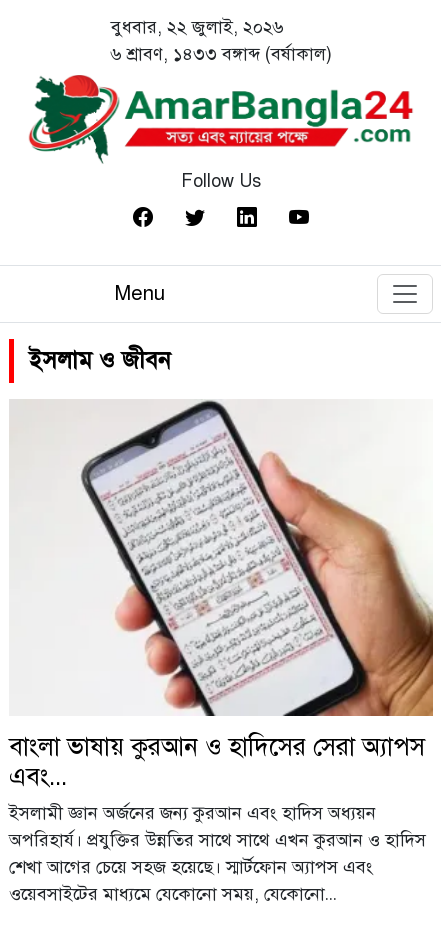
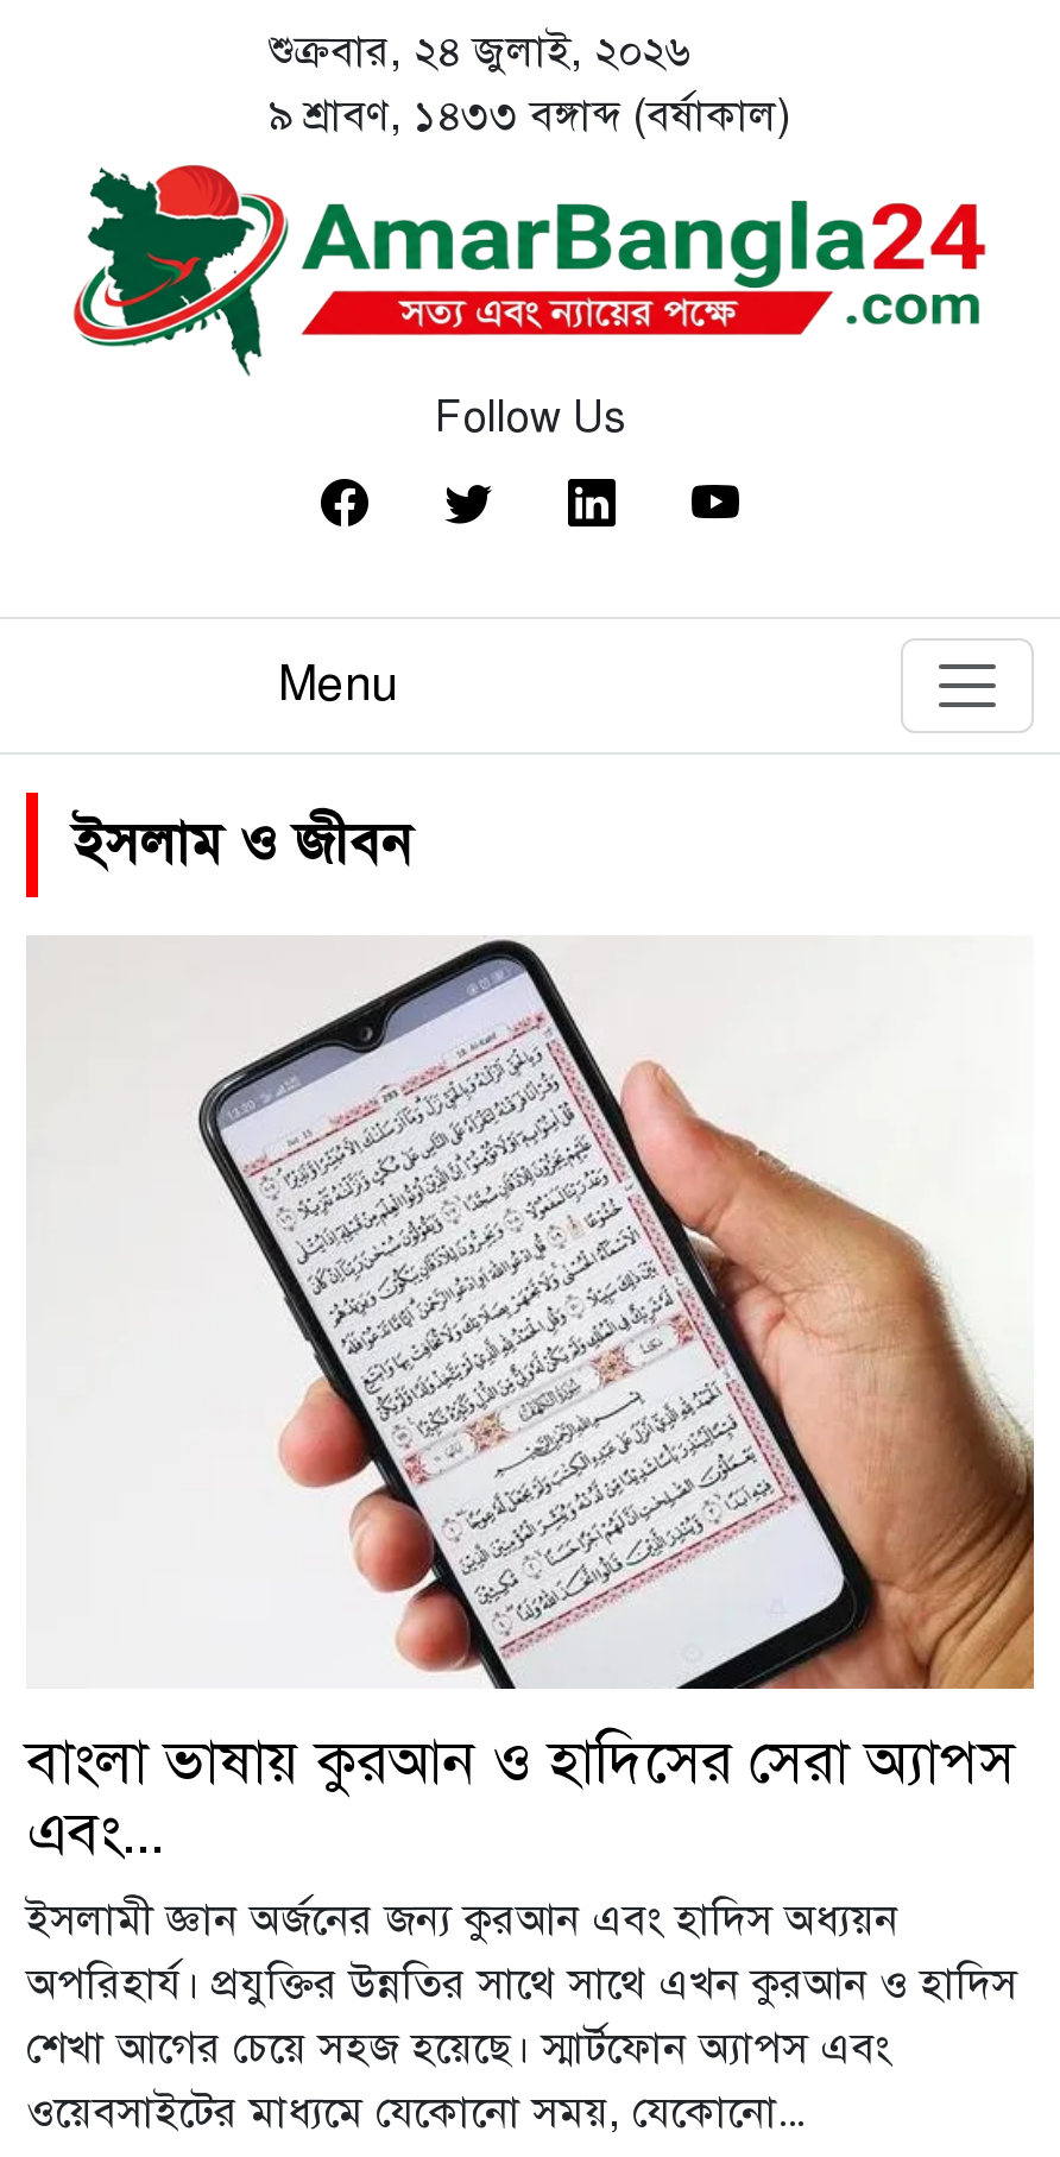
[110,16,283,38] বুধবার, ২২ জুলাই, ২০২৬ -> [269,25,692,77] শুক্রবার, ২৪ জুলাই, ২০২৬
[110,43,331,65] ৬ শ্রাবণ, ১৪৩৩ বঙ্গাব্দ (বর্ষাকাল) -> [269,89,791,141] ৯ শ্রাবণ, ১৪৩৩ বঙ্গাব্দ (বর্ষাকাল)

